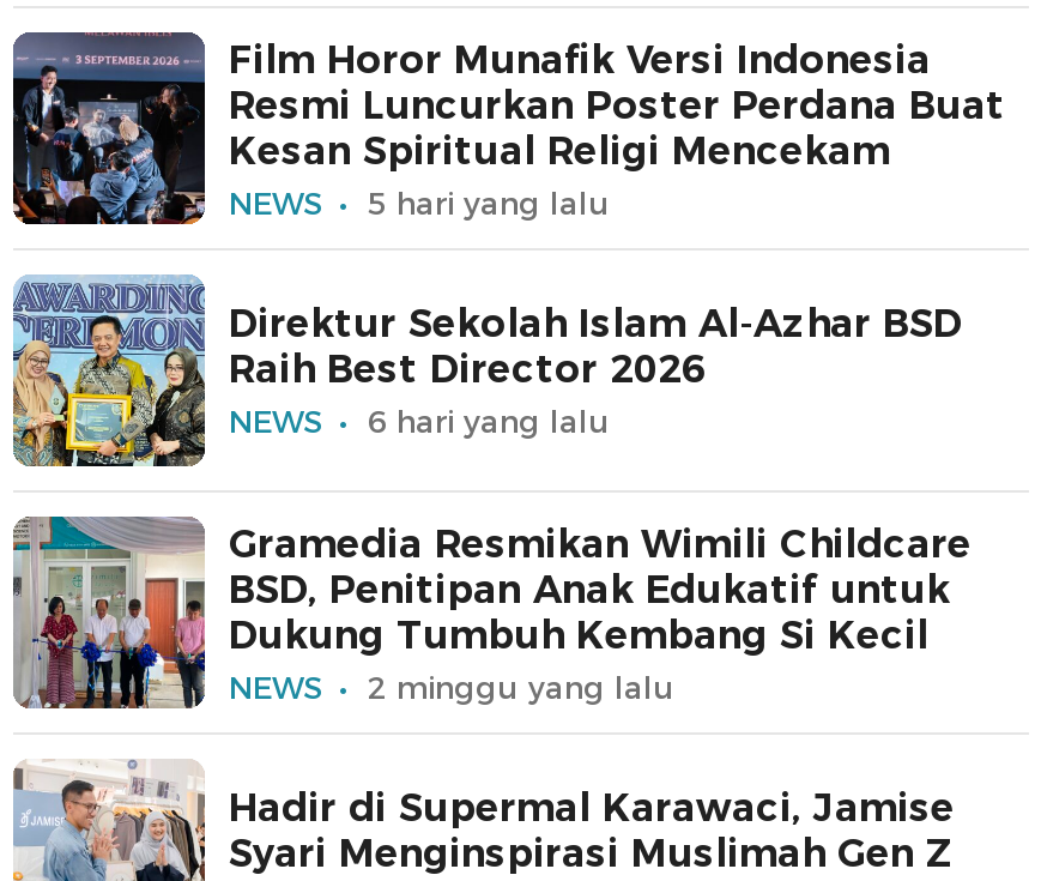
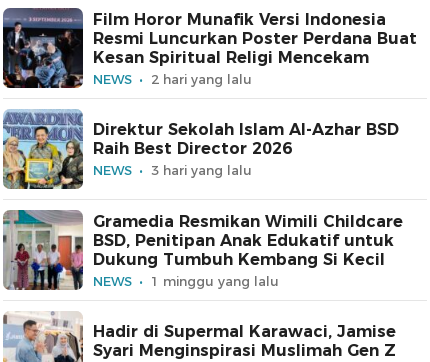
[368,182,610,221] 5 hari yang lalu -> [151,70,252,86] 2 hari yang lalu
[368,402,610,440] 6 hari yang lalu -> [151,162,252,178] 3 hari yang lalu
[368,666,674,705] 2 minggu yang lalu -> [151,272,279,288] 1 minggu yang lalu

